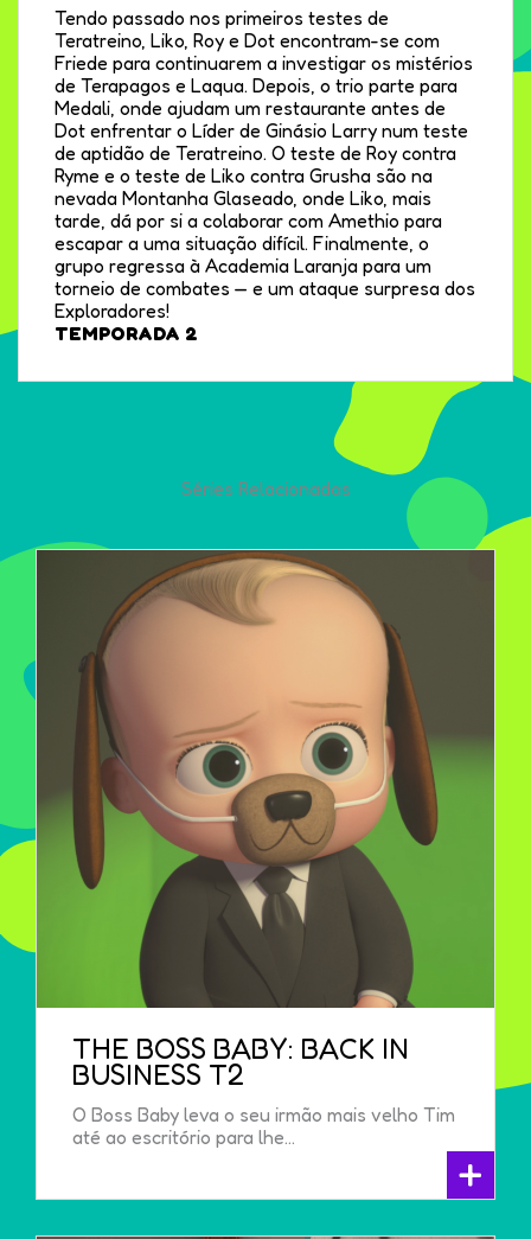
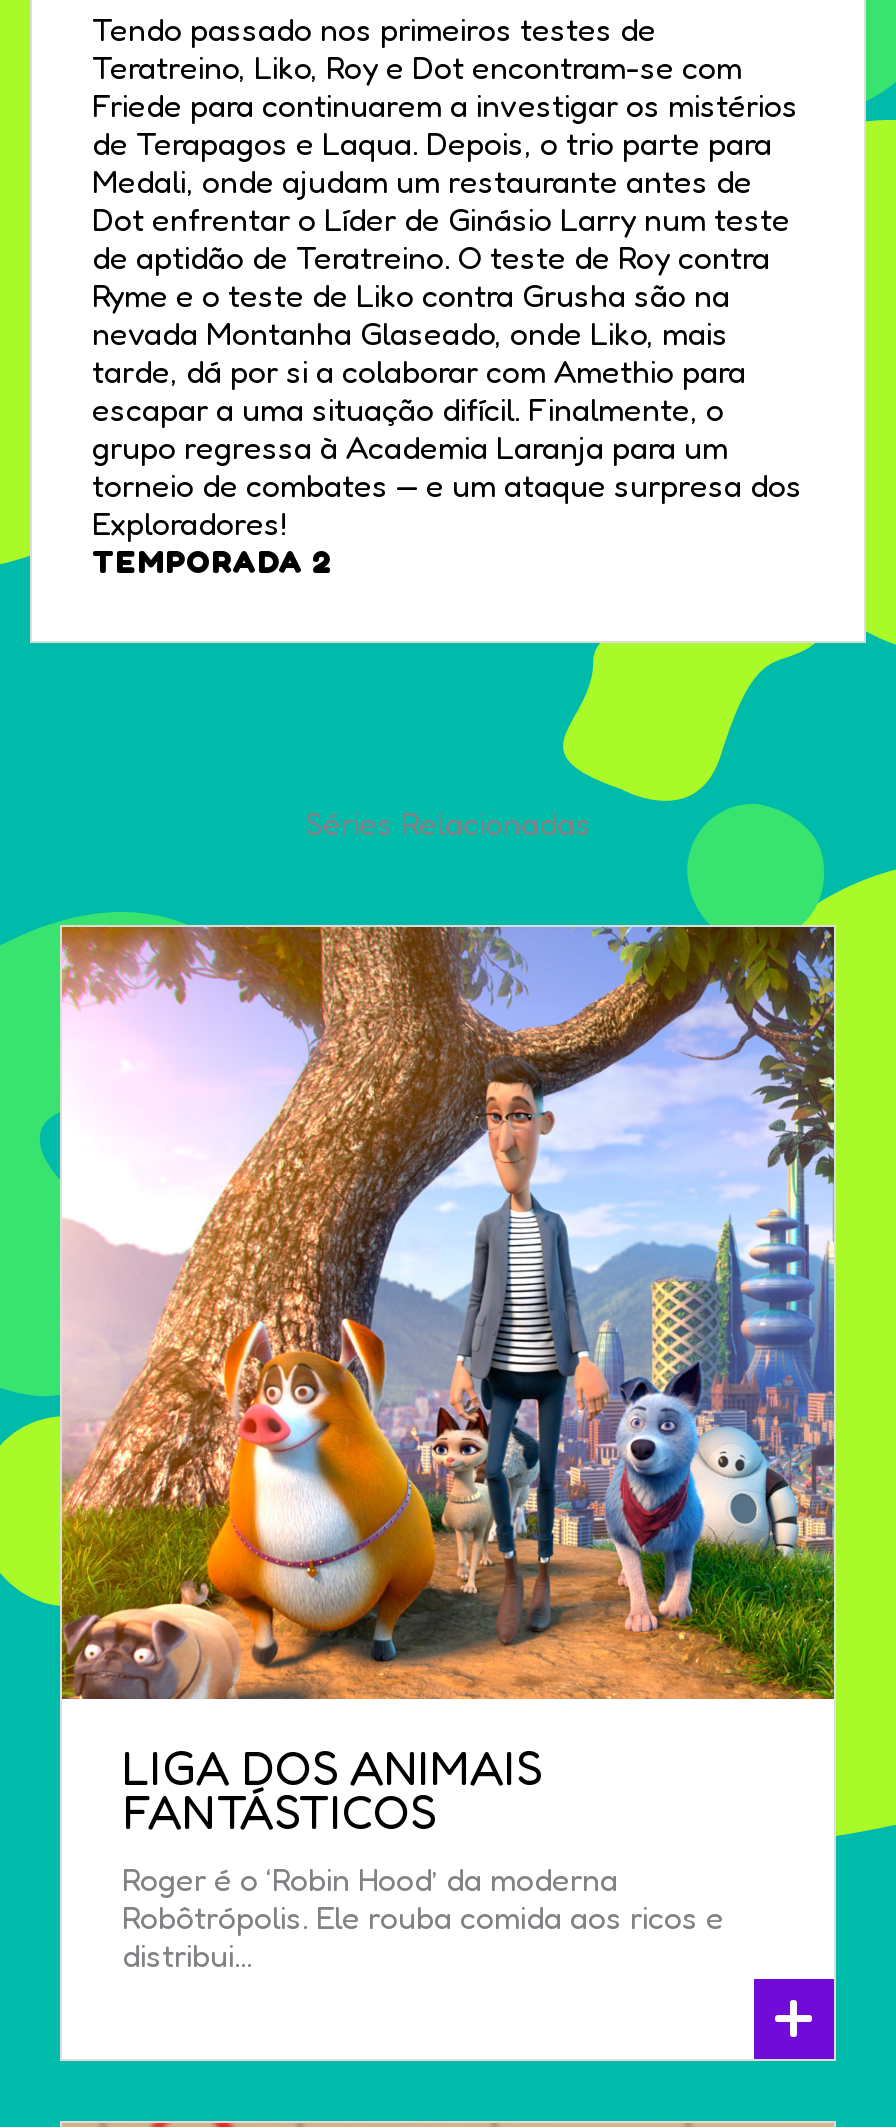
[36,549,495,1149] [image] | THE BOSS BABY: BACK IN | BUSINESS T2 | O Boss Baby leva o seu irmão mais velho Tim | até ao escritório para lhe... -> [60,925,836,1975] [image] | LIGA DOS ANIMAIS | FANTÁSTICOS | Roger é o ‘Robin Hood’ da moderna | Robôtrópolis. Ele rouba comida aos ricos e | distribui...

